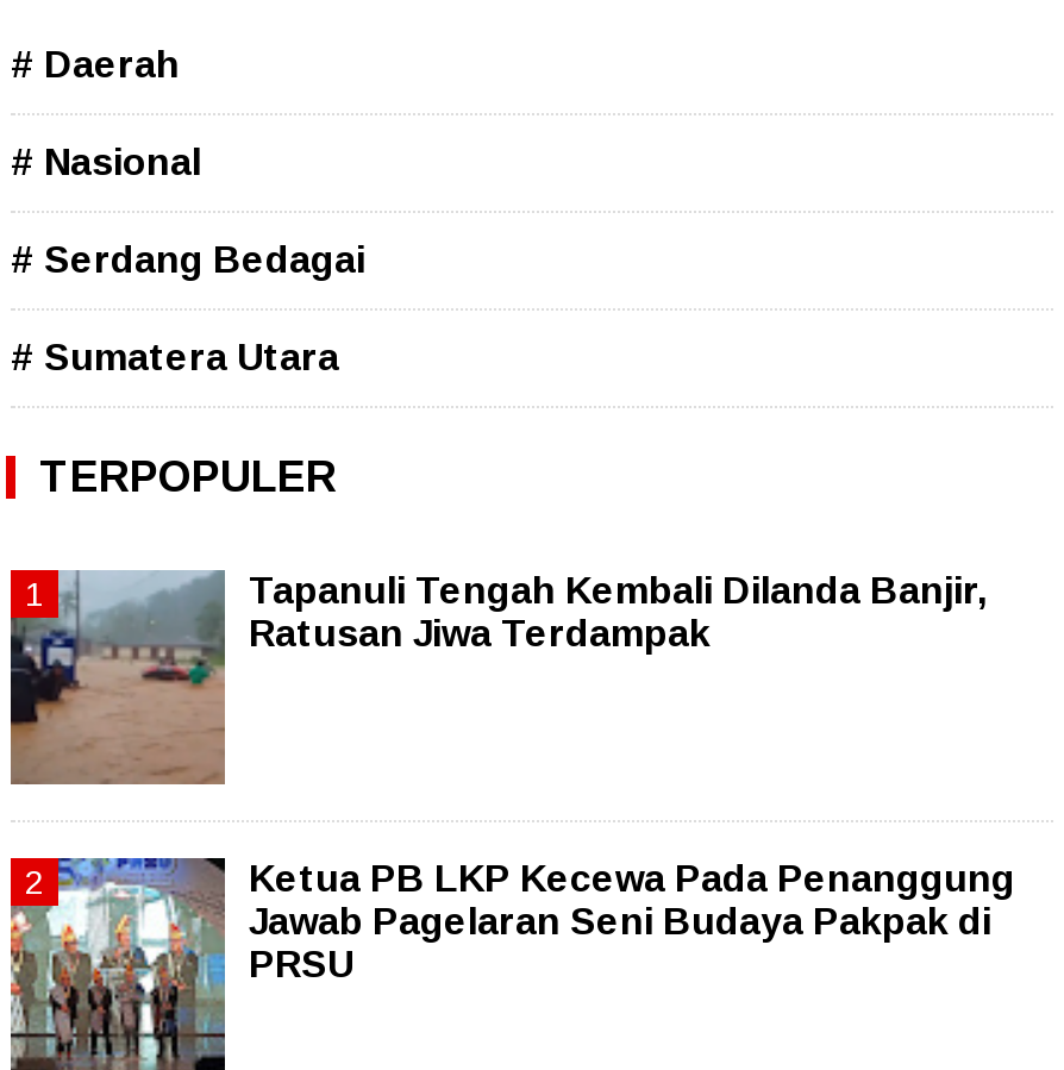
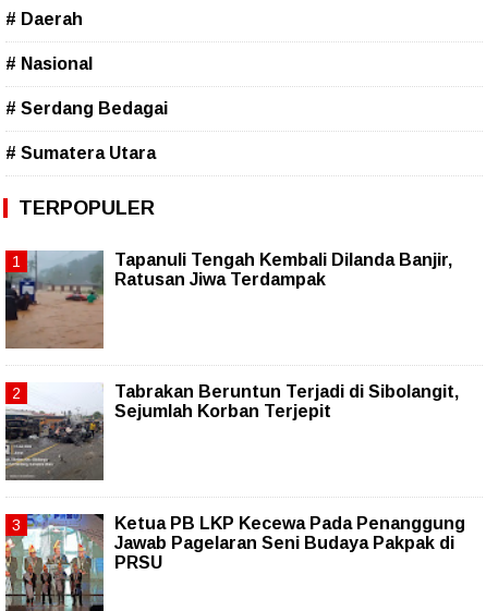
none -> [5,382,459,480] [image] | Tabrakan Beruntun Terjadi di Sibolangit, | Sejumlah Korban Terjepit

